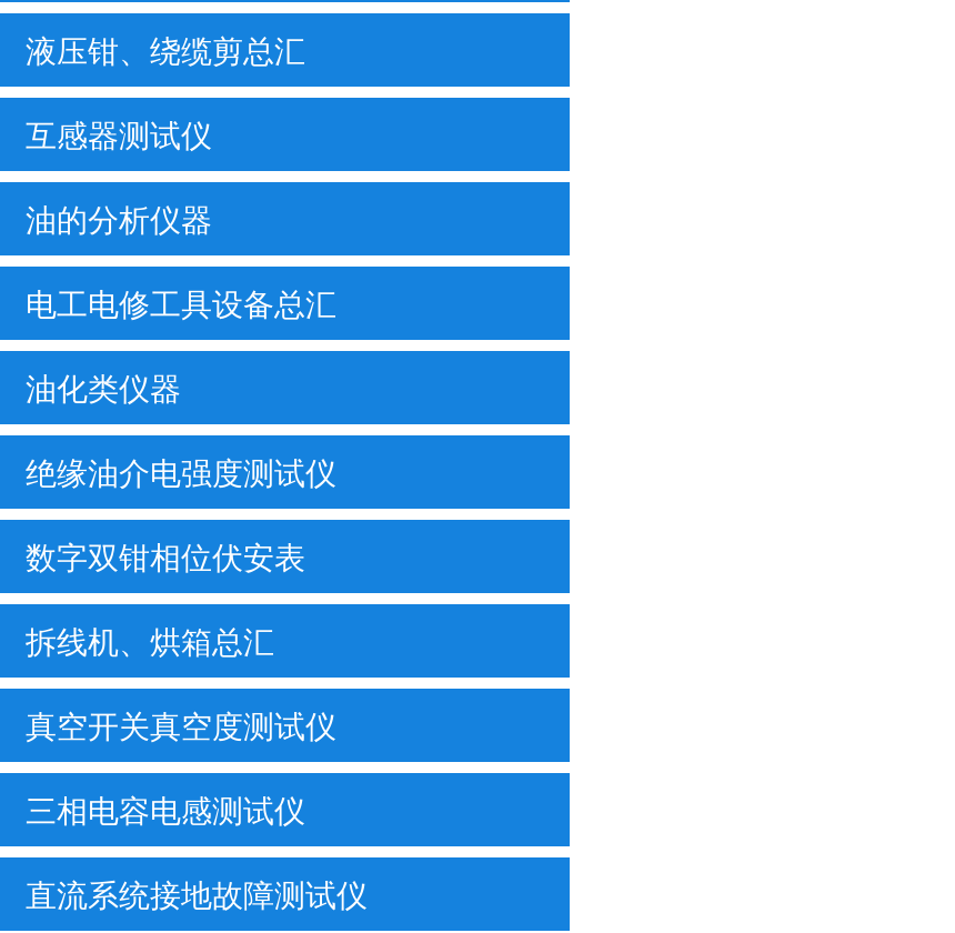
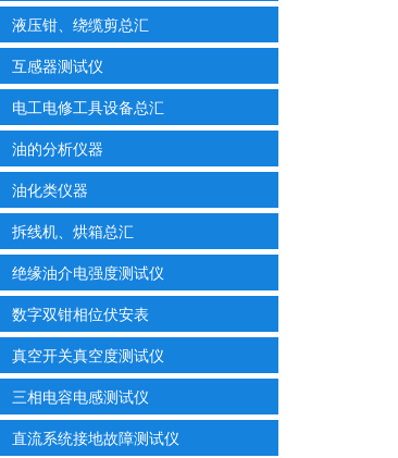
moved [26,195,212,240] -> [12,137,103,159]: 油的分析仪器
moved [26,280,336,324] -> [12,96,164,117]: 电工电修工具设备总汇
moved [26,449,336,578] -> [12,261,164,324]: 绝缘油介电强度测试仪 | 数字双钳相位伏安表
moved [26,618,274,662] -> [12,220,134,242]: 拆线机、烘箱总汇

